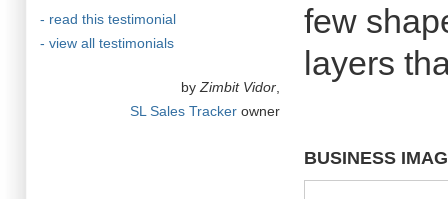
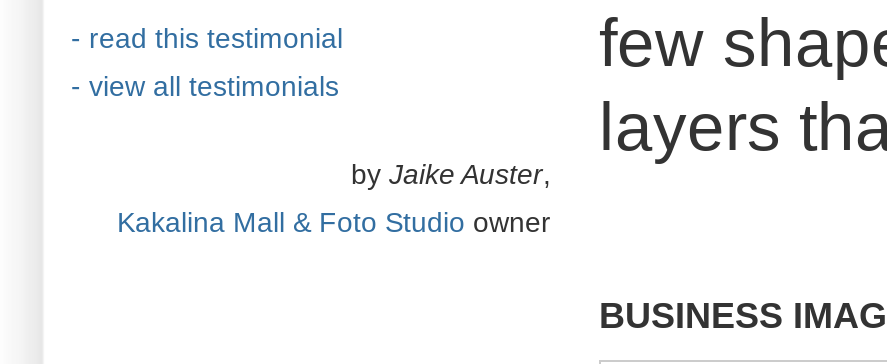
[181,79,280,95] by Zimbit Vidor, -> [351,158,551,190] by Jaike Auster,
[130,103,280,119] SL Sales Tracker owner -> [117,206,551,238] Kakalina Mall & Foto Studio owner

